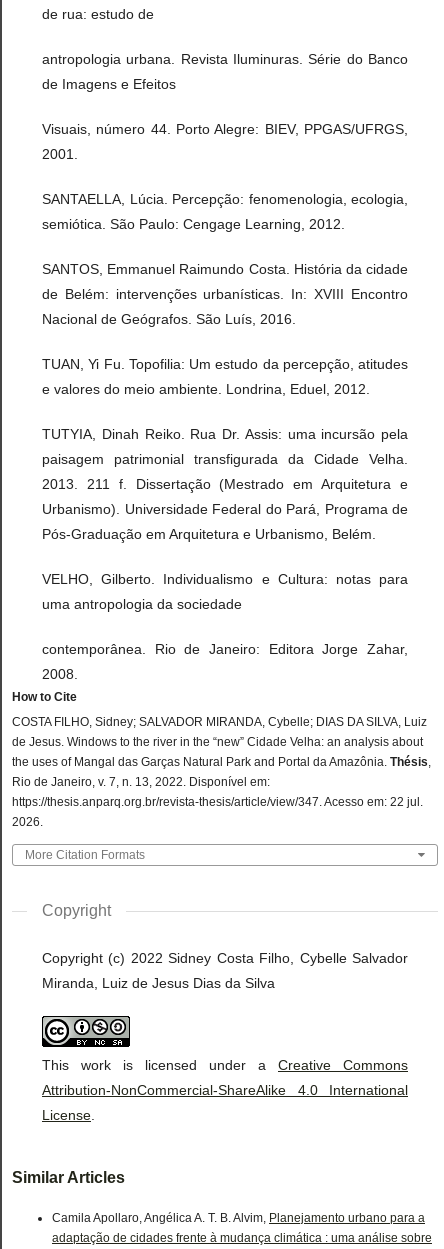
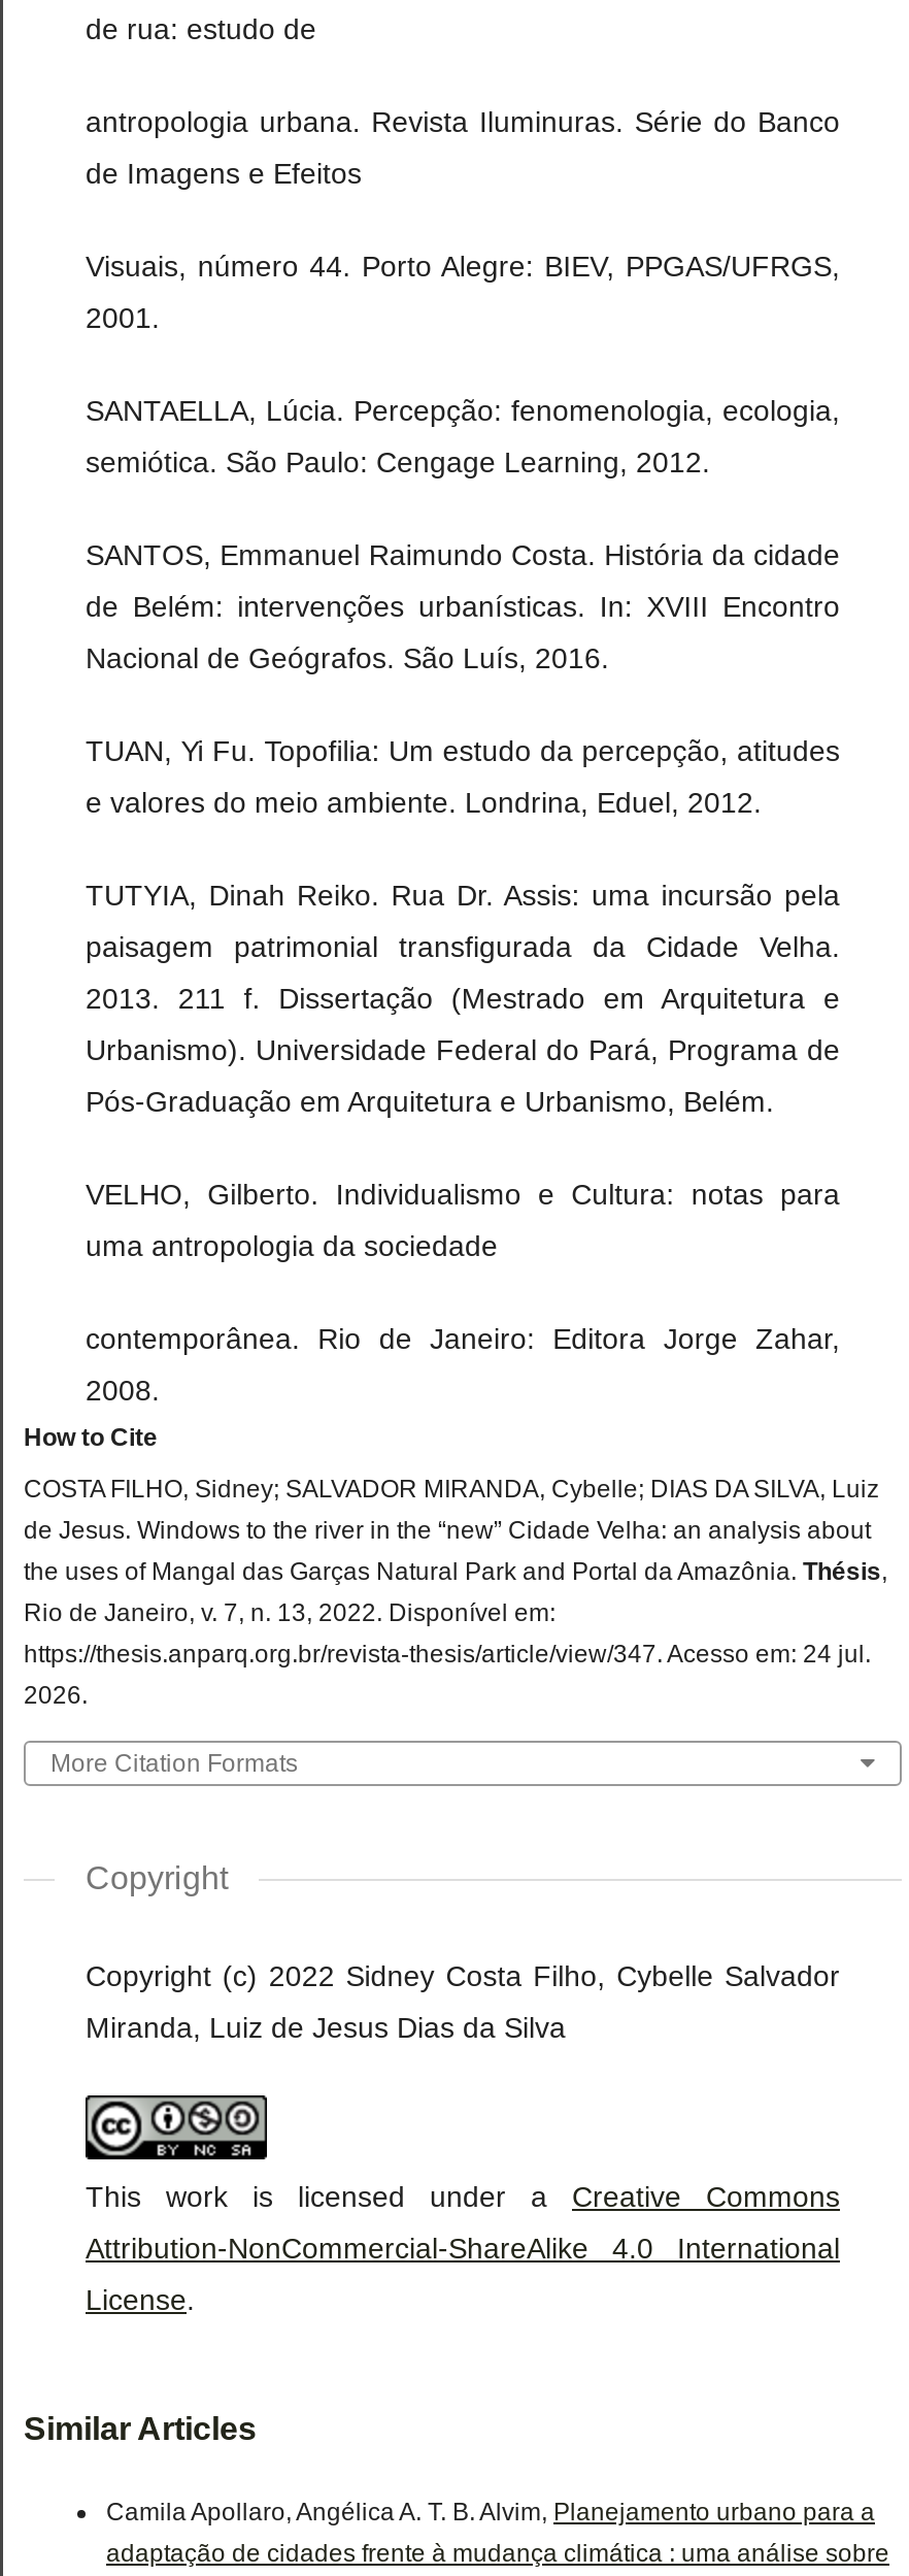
[12,795,423,809] https://thesis.anparq.org.br/revista-thesis/article/view/347. Acesso em: 22 jul. -> [24,1639,871,1668] https://thesis.anparq.org.br/revista-thesis/article/view/347. Acesso em: 24 jul.

